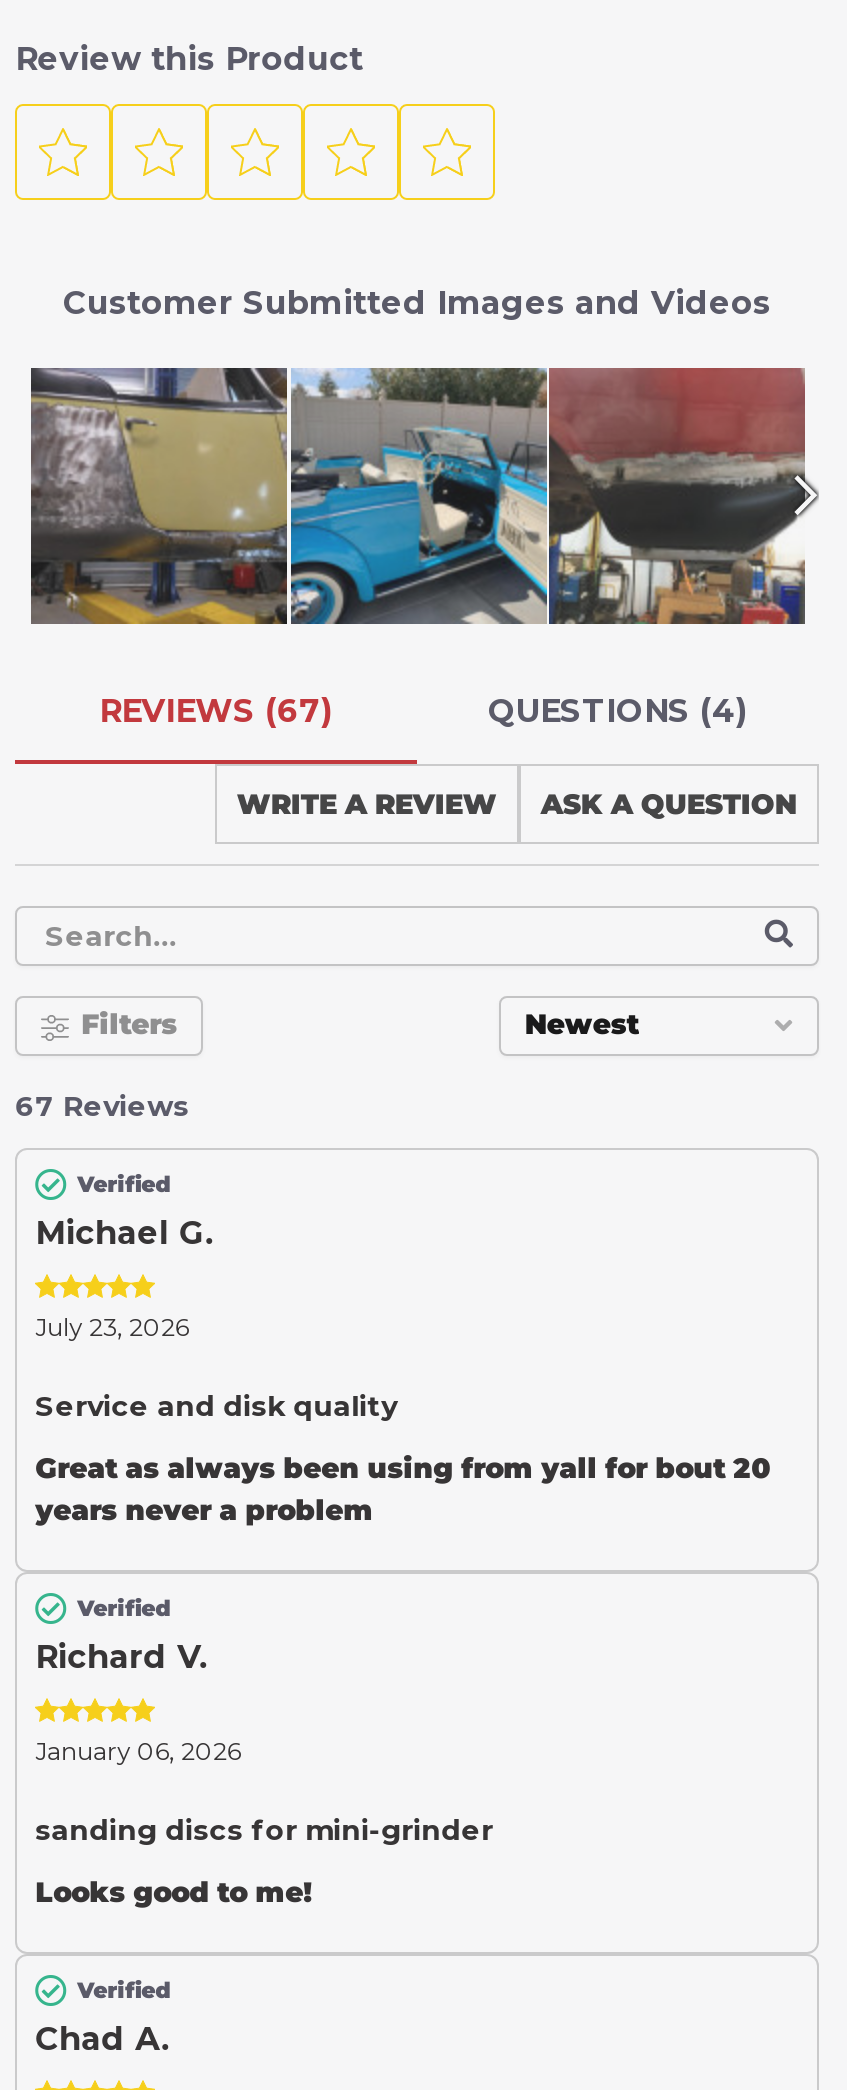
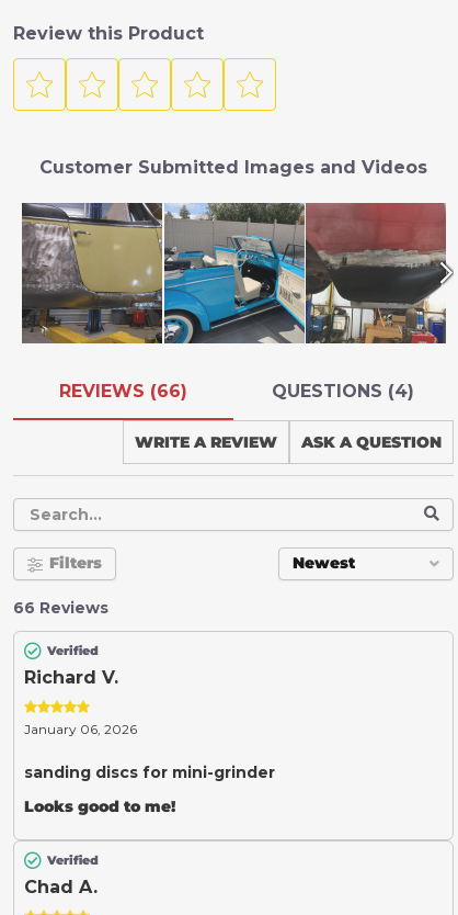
[99,691,333,729] REVIEWS (67) -> [59,380,187,401] REVIEWS (66)
[15,1087,771,1527] 67 Reviews | Verified | Michael G. | July 23, 2026 | Service and disk quality | Great as always been using from yall for bout 20 | years never a problem -> [13,597,109,617] 66 Reviews

